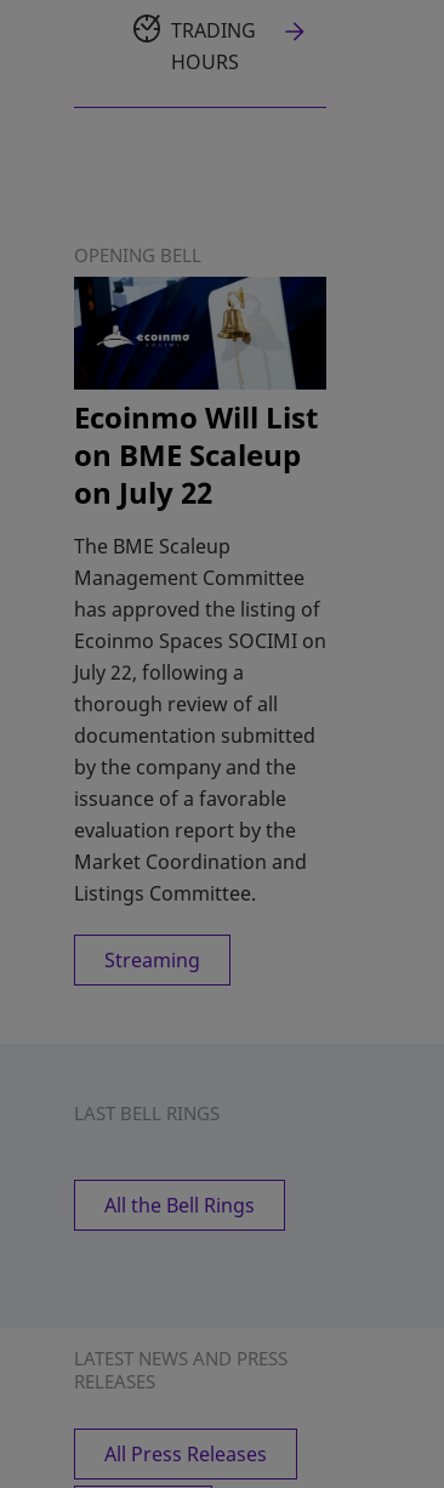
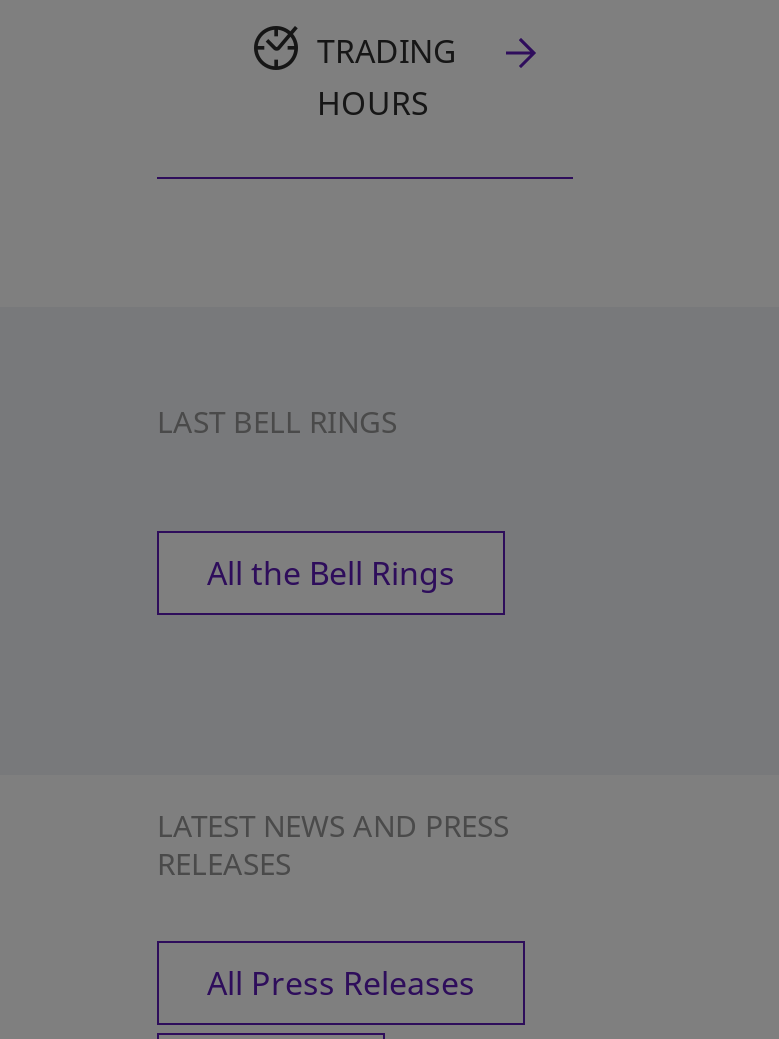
[74,243,201,267] OPENING BELL -> none
[73,276,328,974] [image] | Ecoinmo Will List | on BME Scaleup | on July 22 | The BME Scaleup | Management Committee | has approved the listing of | Ecoinmo Spaces SOCIMI on | July 22, following a | thorough review of all | documentation submitted | by the company and the | issuance of a favorable | evaluation report by the | Market Coordination and | Listings Committee. | Streaming -> none

